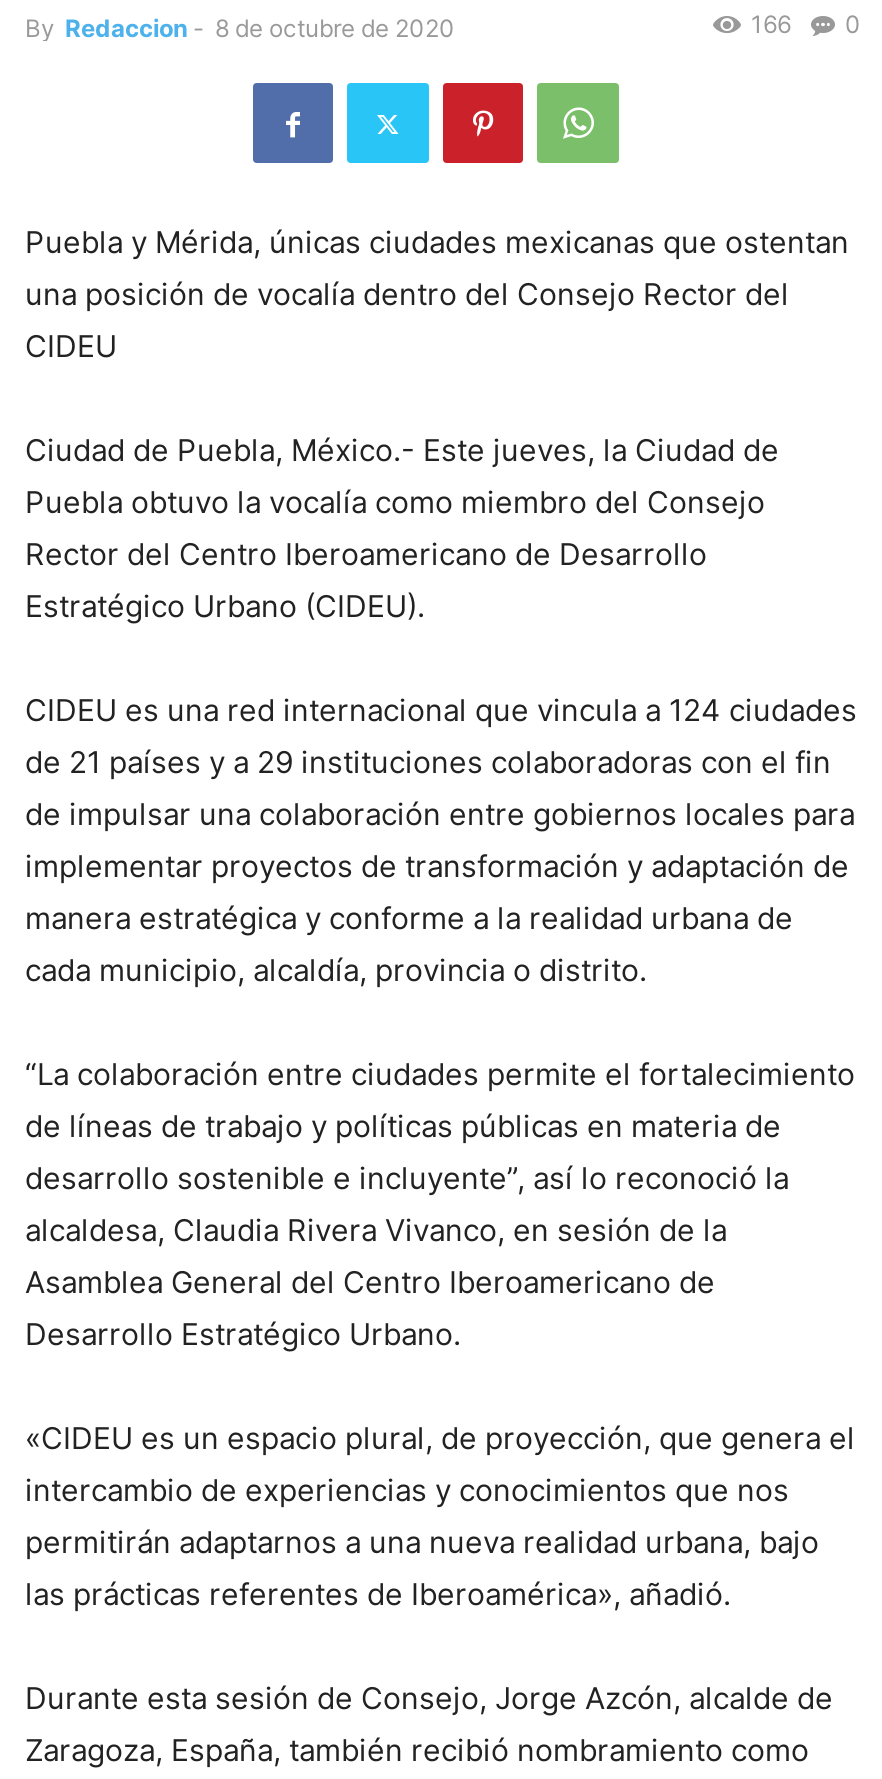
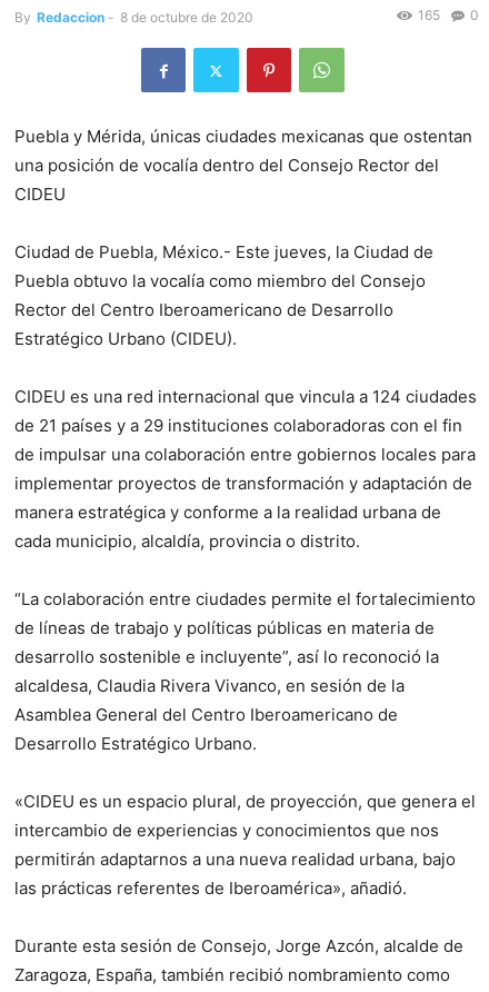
[751,9,861,39] 166 0 -> [418,7,479,23] 165 0

